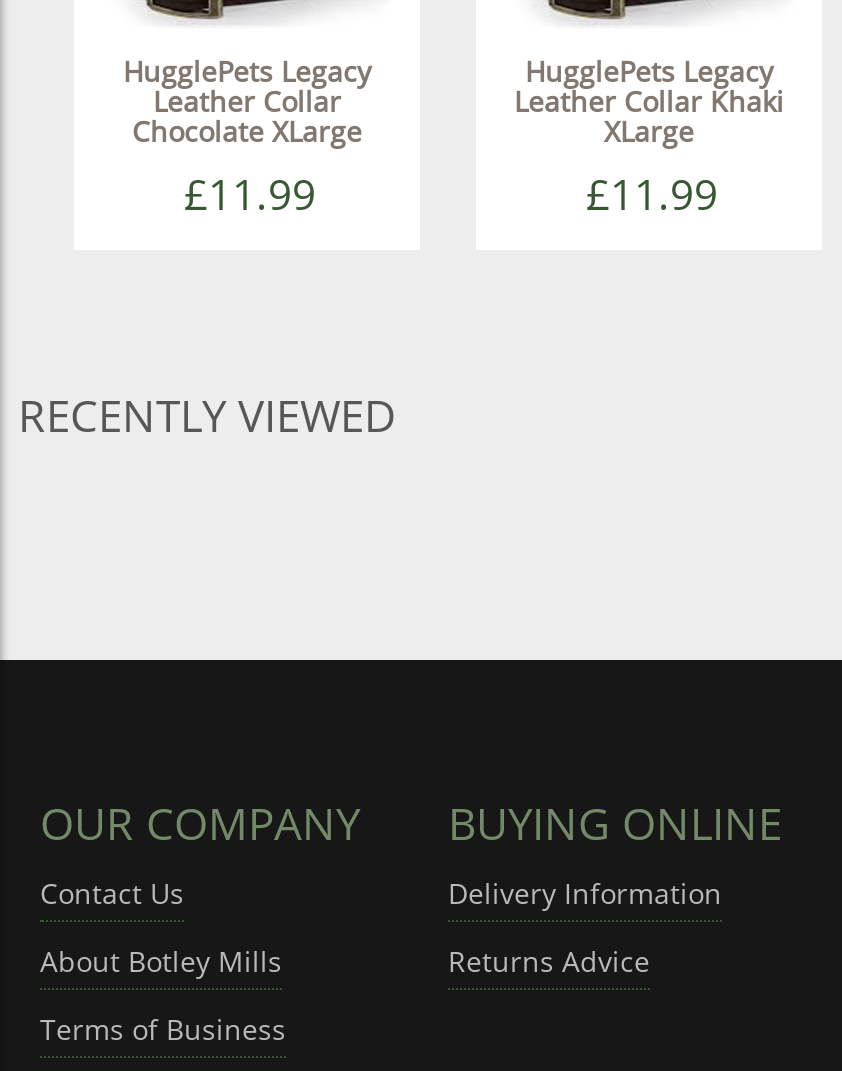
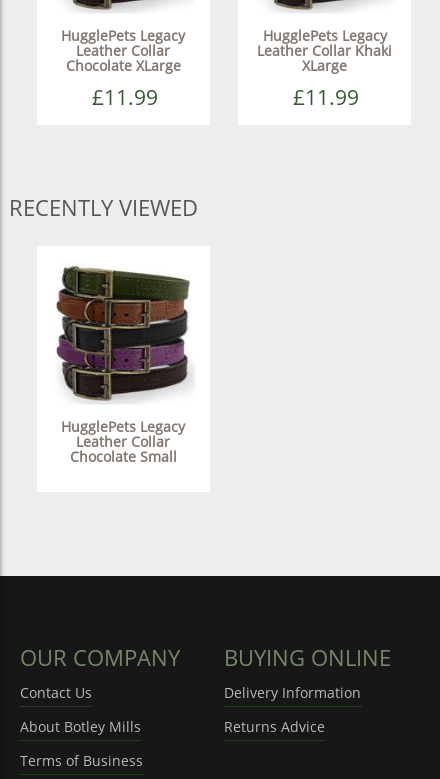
none -> [56,266,190,466] [image] | HugglePets Legacy | Leather Collar | Chocolate Small

